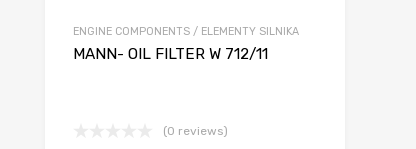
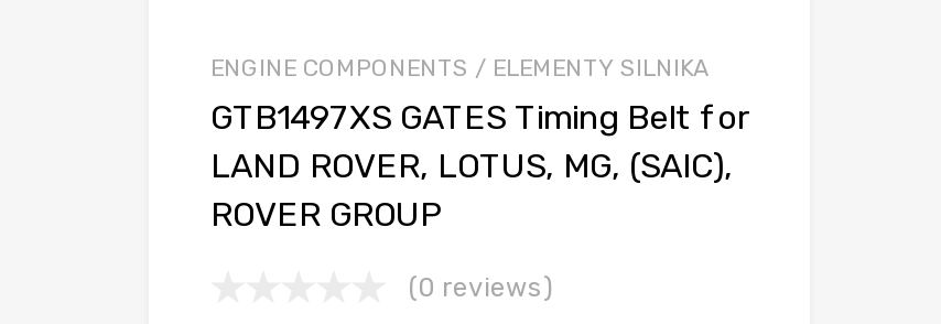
[73,45,268,63] MANN- OIL FILTER W 712/11 -> [210,99,748,236] GTB1497XS GATES Timing Belt for | LAND ROVER, LOTUS, MG, (SAIC), | ROVER GROUP

